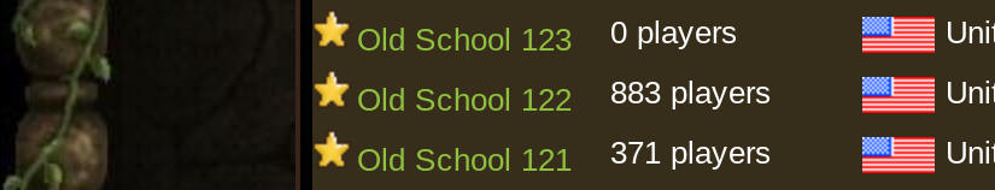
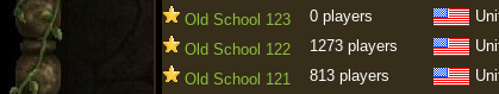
[357,75,772,118] Old School 122 883 players -> [184,37,397,58] Old School 122 1273 players
[357,135,772,178] Old School 121 371 players -> [184,67,389,88] Old School 121 813 players

